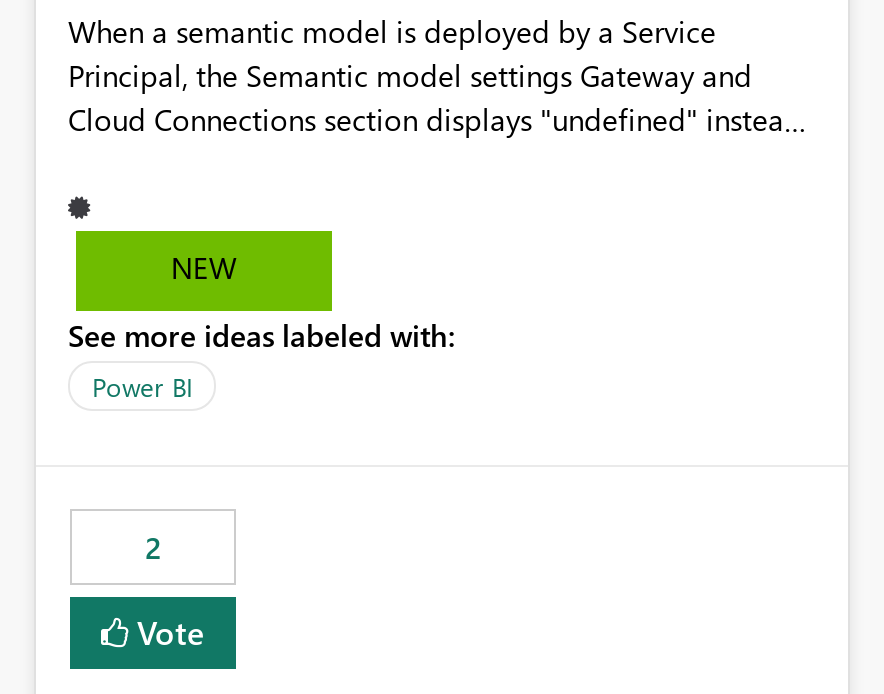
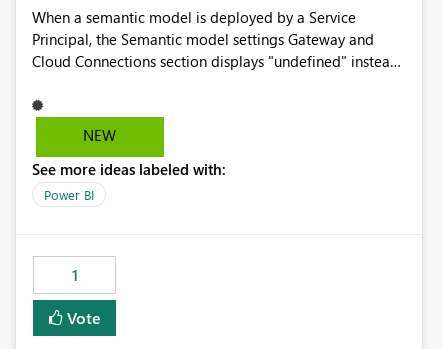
[145,528,161,568] 2 -> [71,265,77,285] 1

